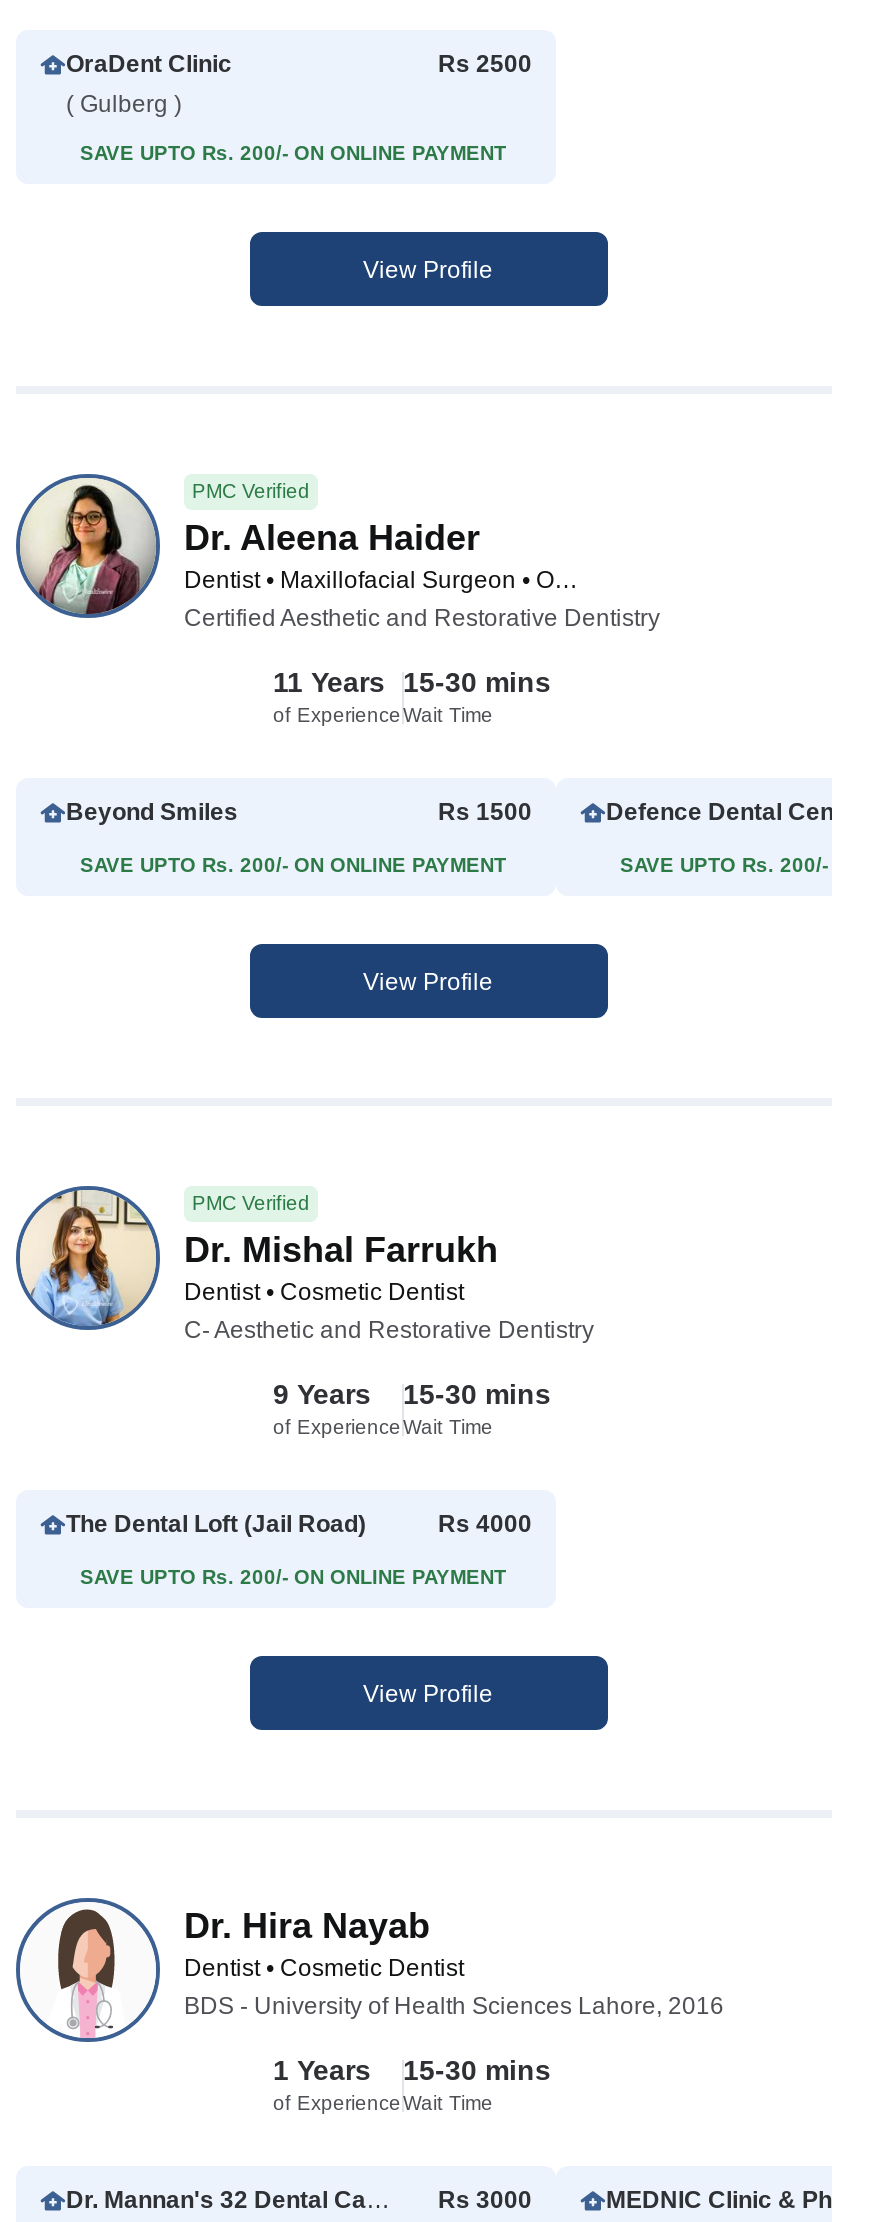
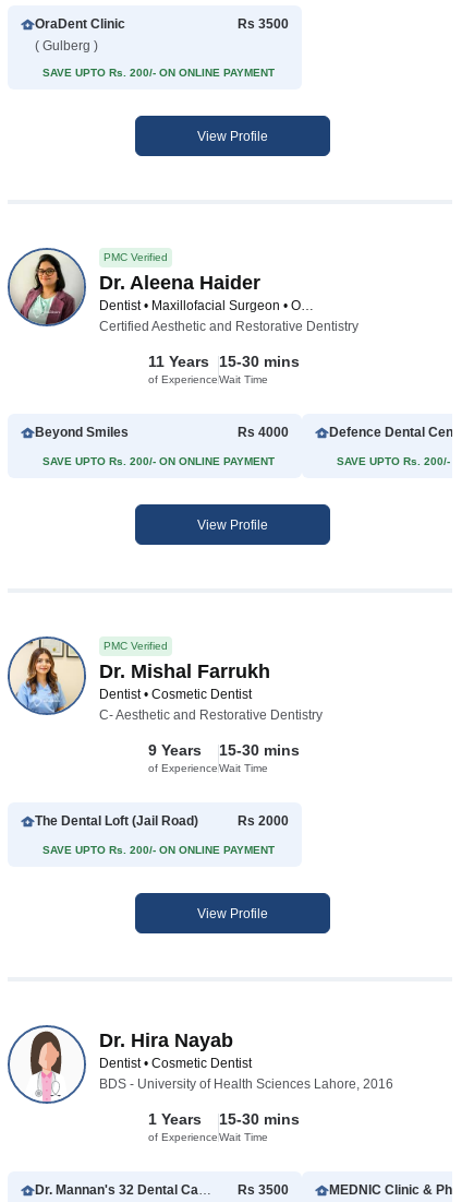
[438,50,532,78] Rs 2500 -> [238,17,289,32] Rs 3500
[438,798,532,826] Rs 1500 -> [238,425,289,440] Rs 4000
[438,1510,532,1538] Rs 4000 -> [238,814,289,829] Rs 2000
[438,2186,532,2214] Rs 3000 -> [238,1183,289,1198] Rs 3500

